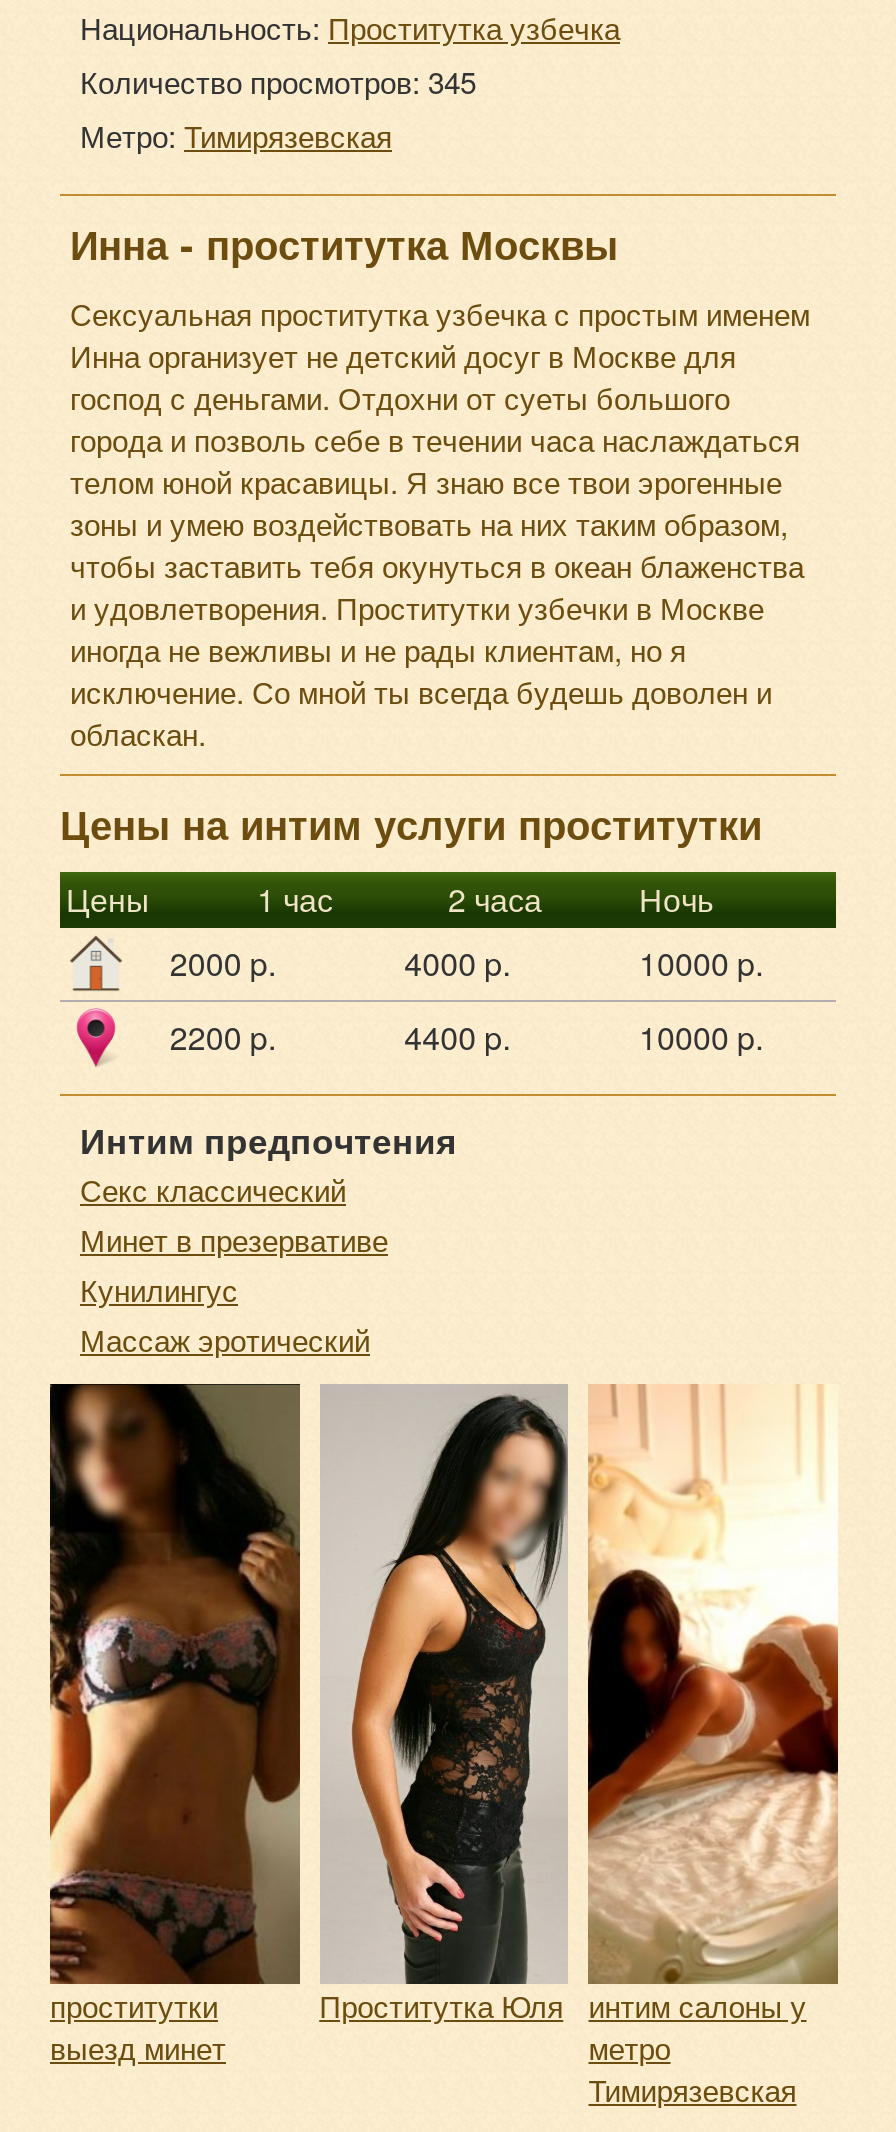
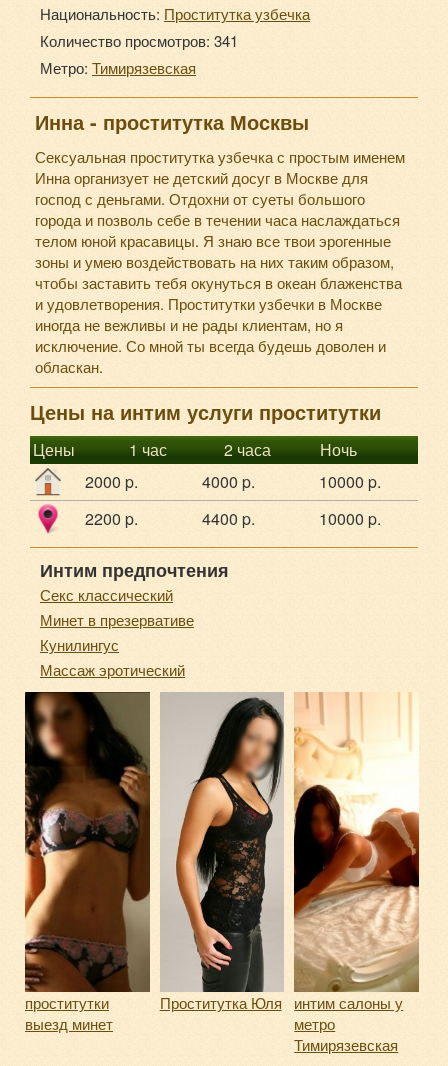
[80,60,476,102] Количество просмотров: 345 -> [40,30,238,51] Количество просмотров: 341

